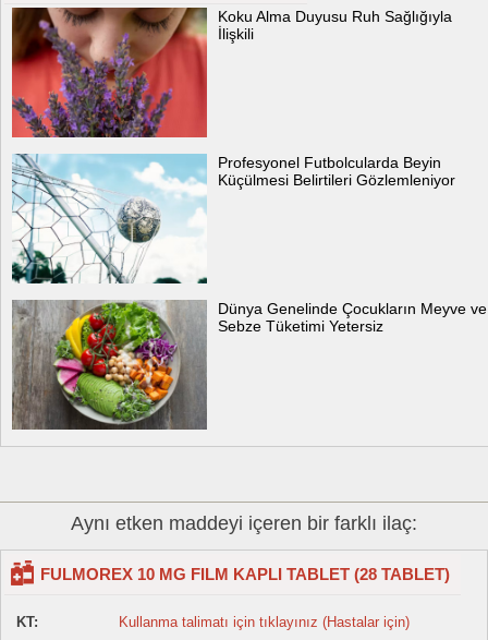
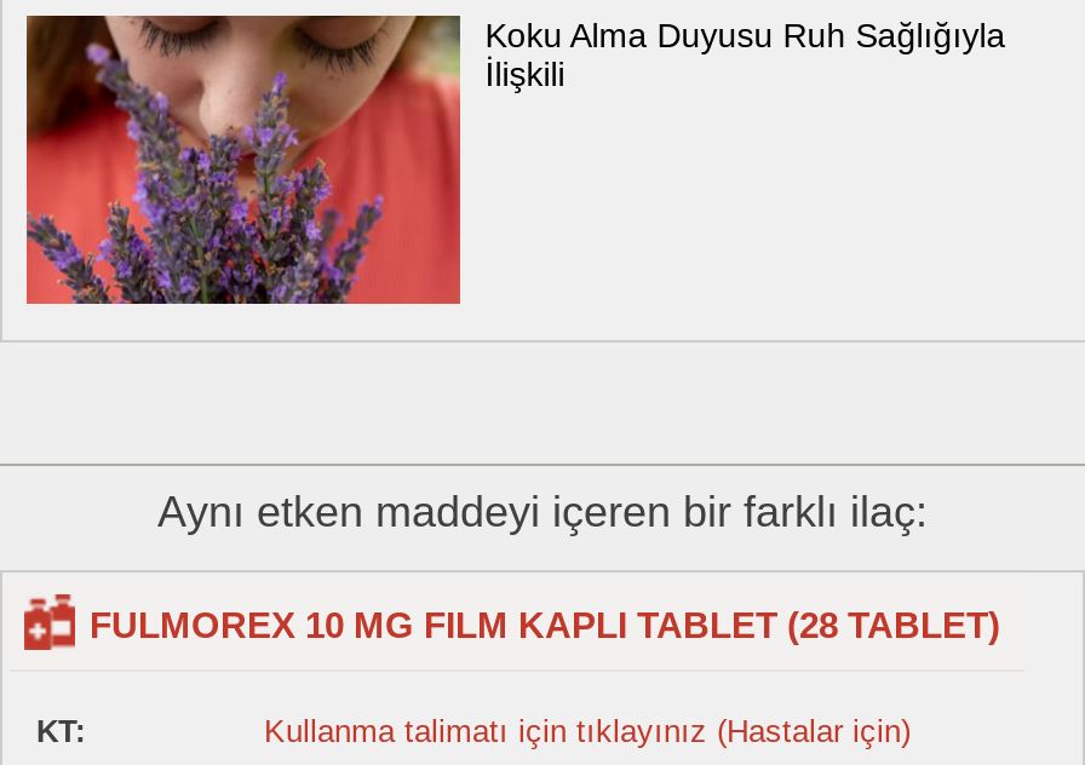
[11,153,456,285] [image] | Profesyonel Futbolcularda Beyin | Küçülmesi Belirtileri Gözlemleniyor -> none
[11,300,487,431] [image] | Dünya Genelinde Çocukların Meyve ve | Sebze Tüketimi Yetersiz -> none

